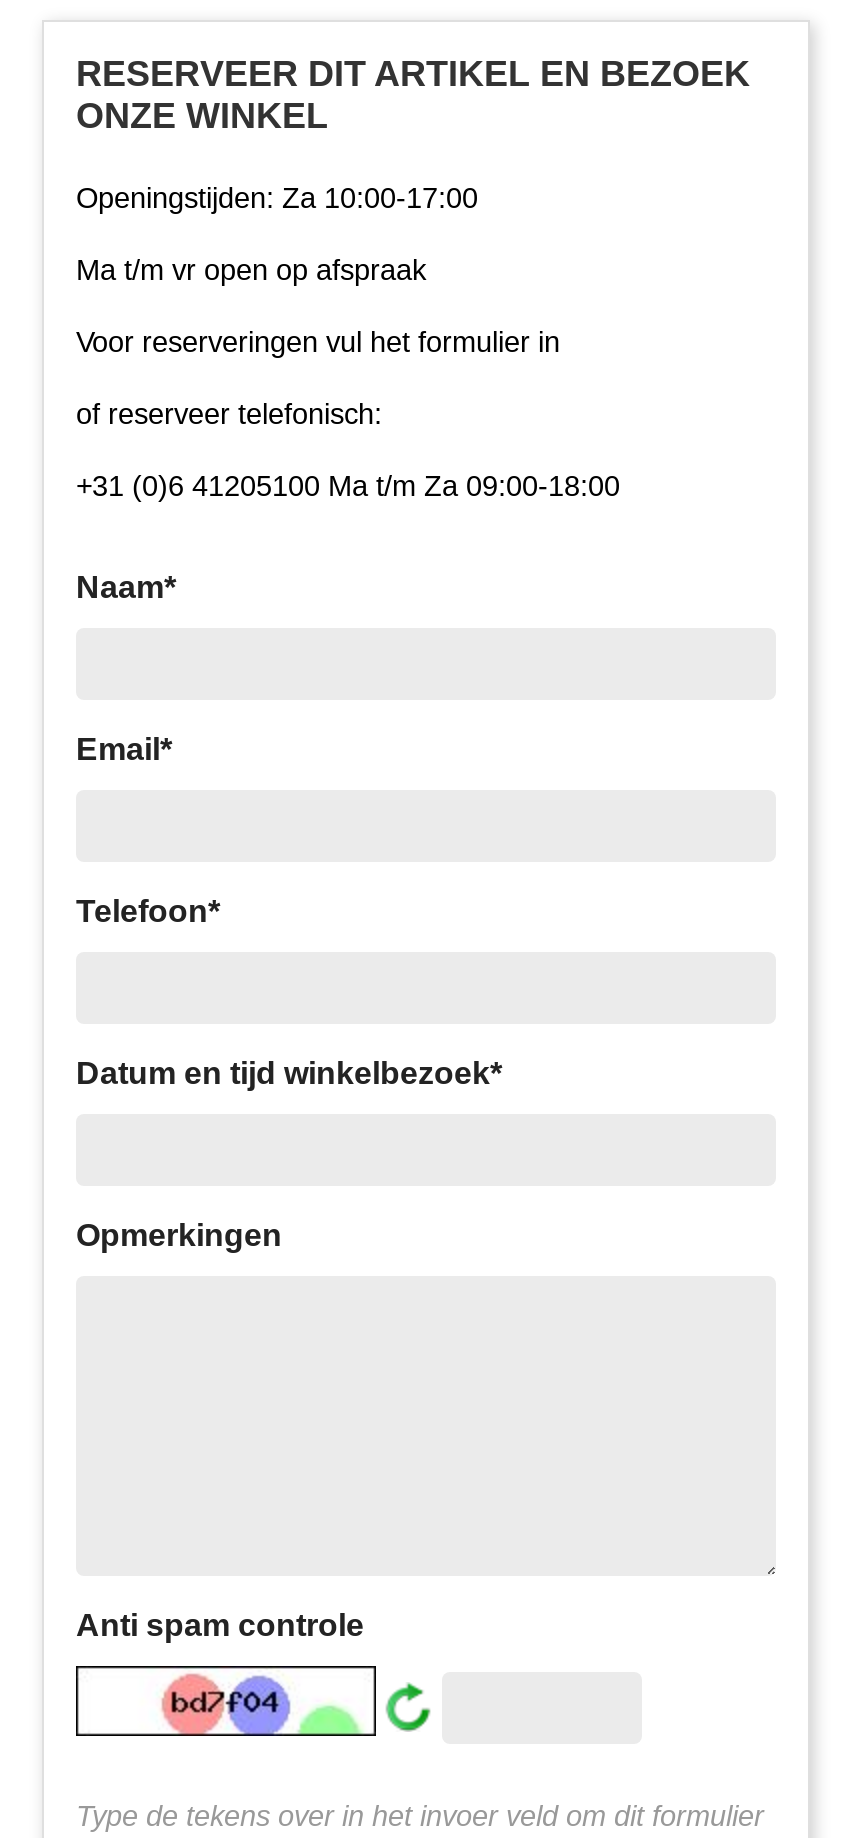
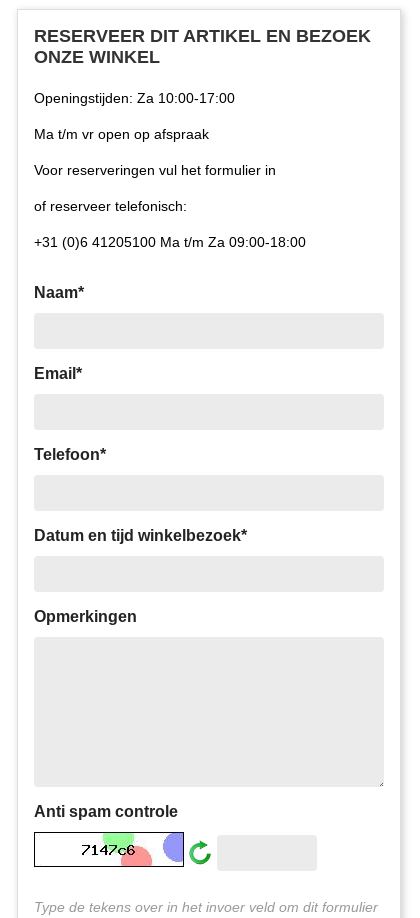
[160,1666,376,1738] [image] -> [77,832,184,867] [image]

